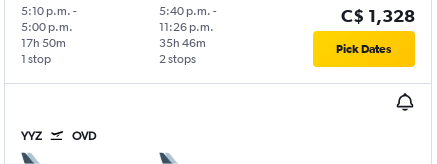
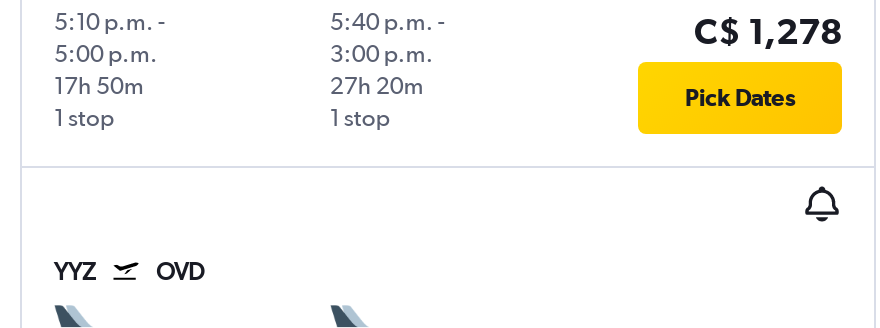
[341,5,415,25] C$ 1,328 -> [694,10,842,50] C$ 1,278
[159,20,214,34] 11:26 p.m. -> [330,40,434,68] 3:00 p.m.
[159,36,206,50] 35h 46m -> [330,72,424,100] 27h 20m
[159,52,196,66] 2 stops -> [330,104,390,132] 1 stop

